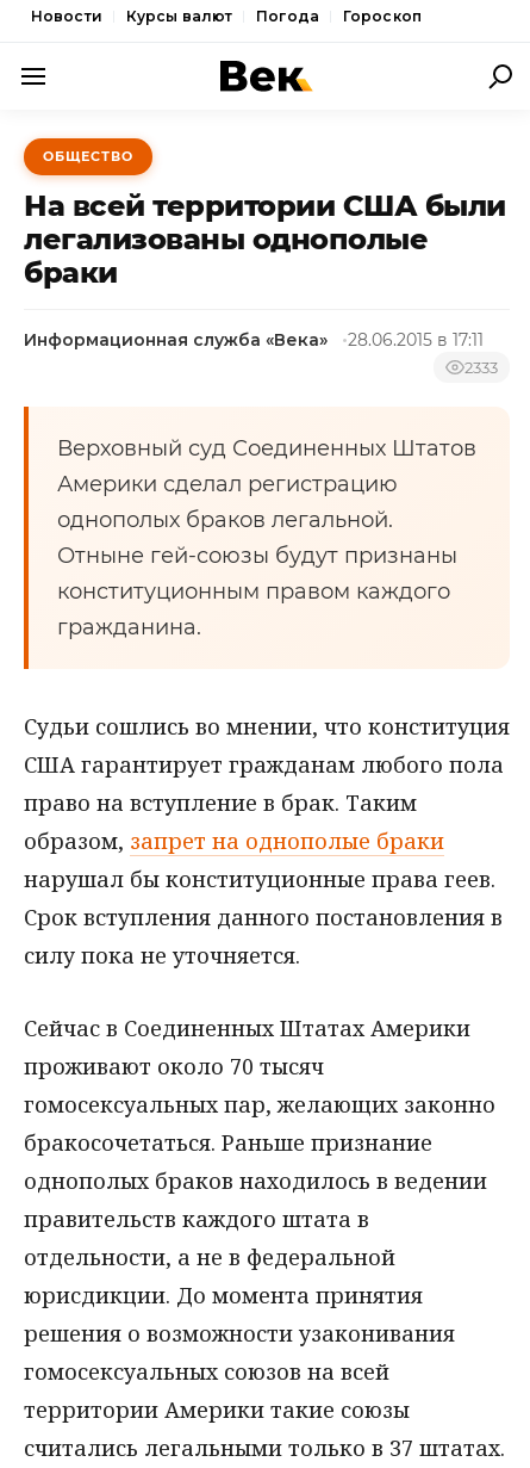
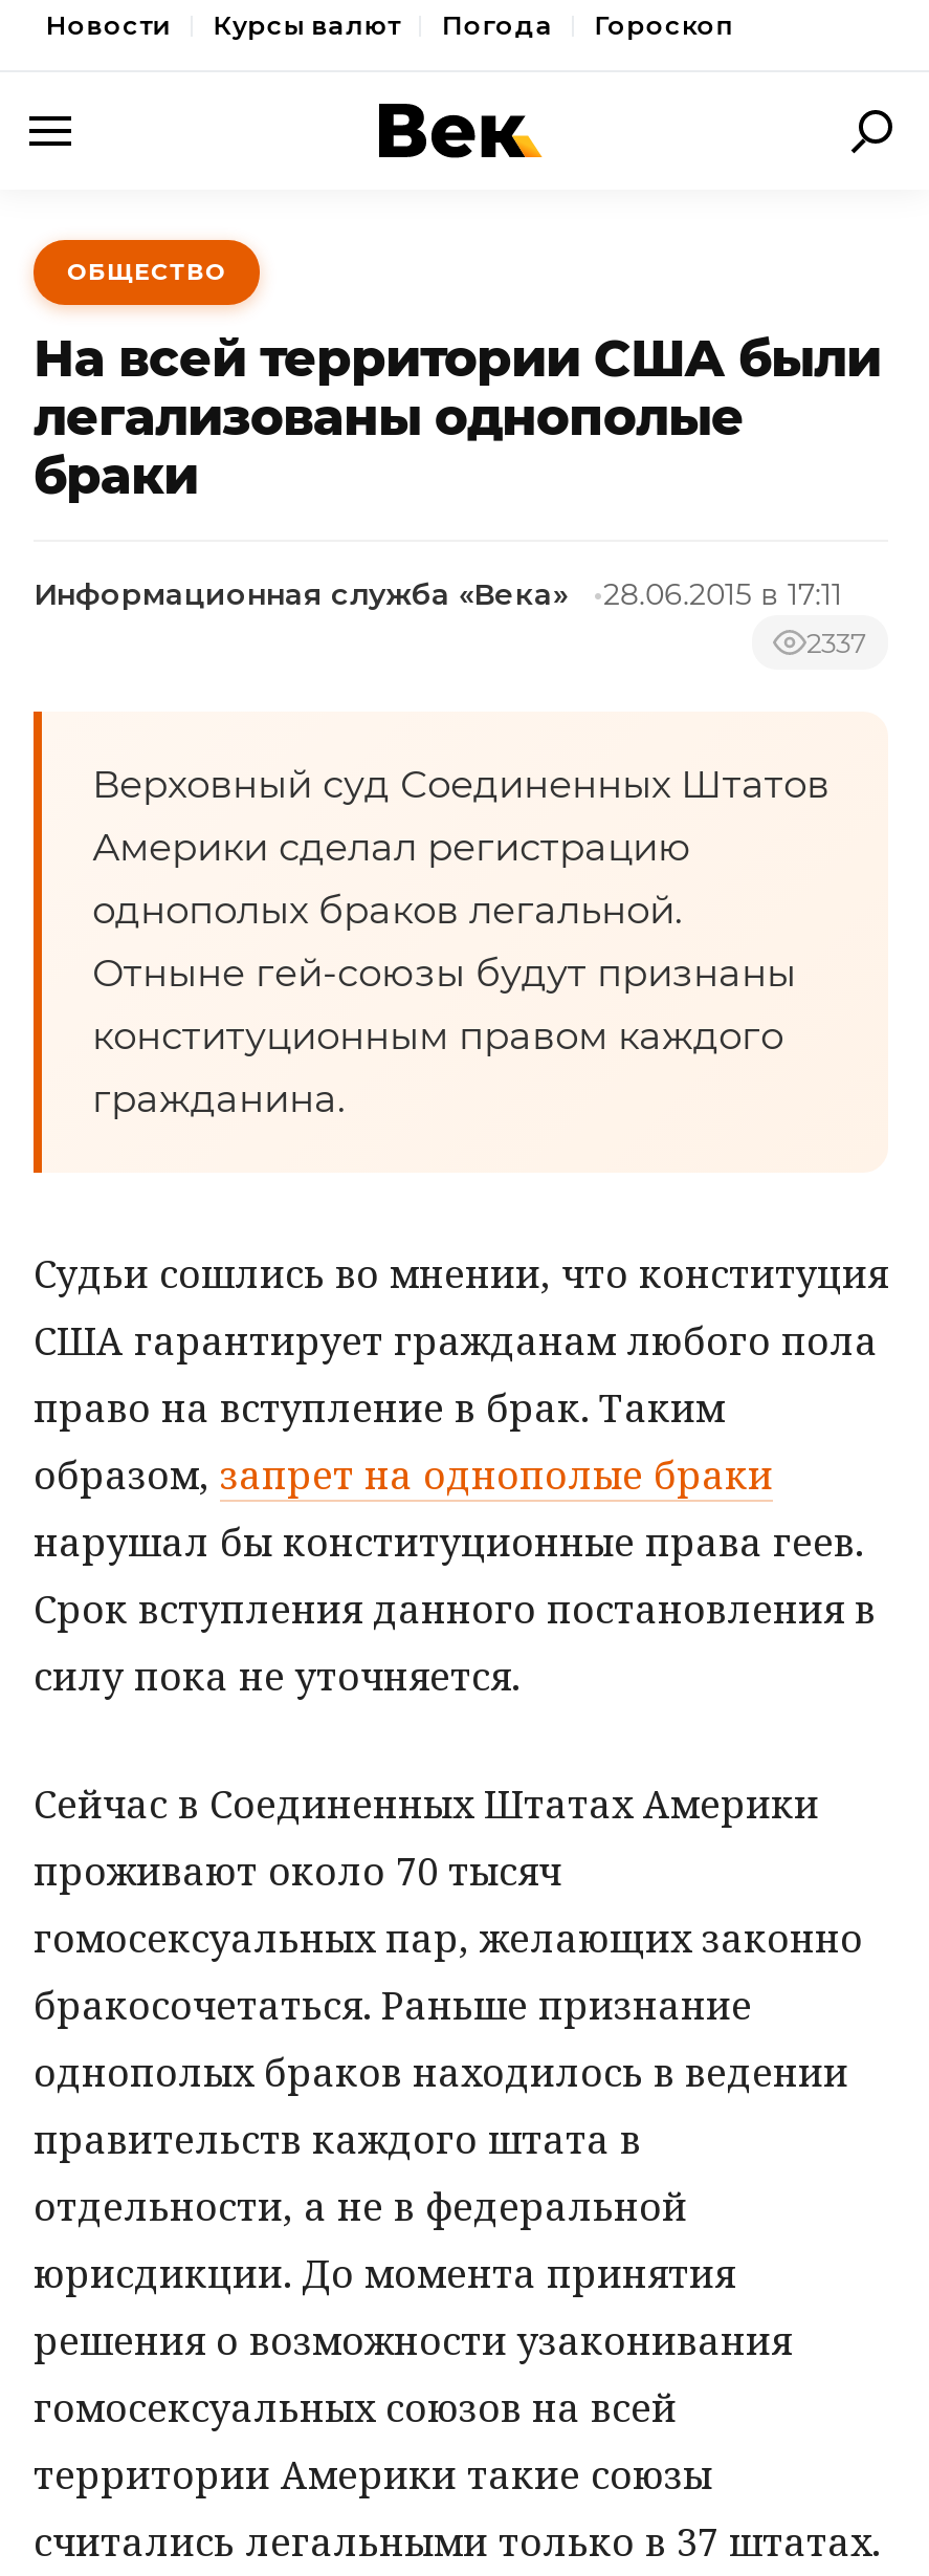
[464,358,498,377] 2333 -> [806,626,867,659] 2337

